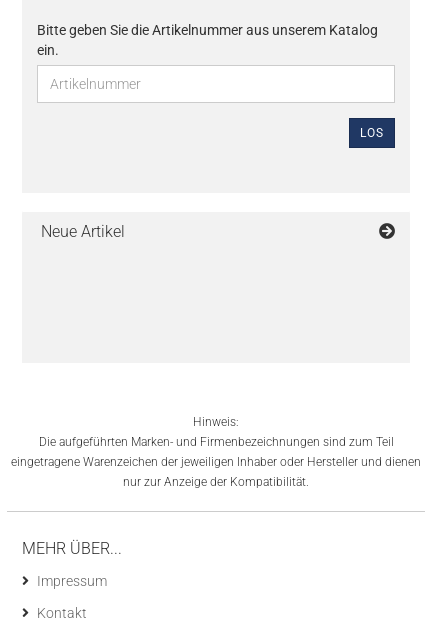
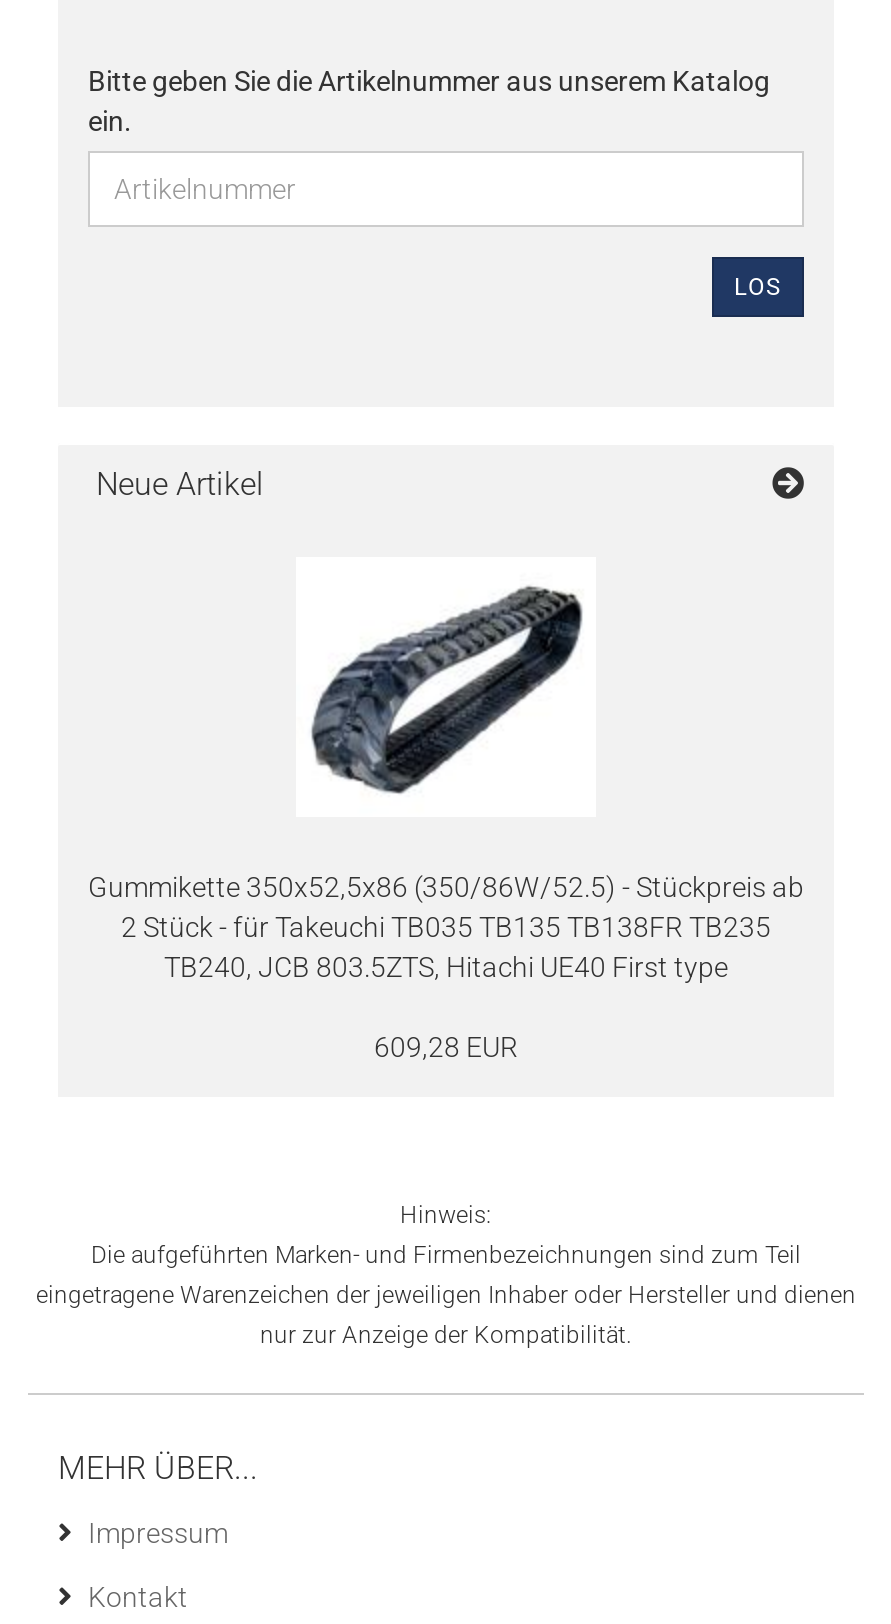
none -> [88,585,804,1063] [image] | Gummikette 350x52,5x86 (350/86W/52.5) - Stückpreis ab | 2 Stück - für Takeuchi TB035 TB135 TB138FR TB235 | TB240, JCB 803.5ZTS, Hitachi UE40 First type | 609,28 EUR

